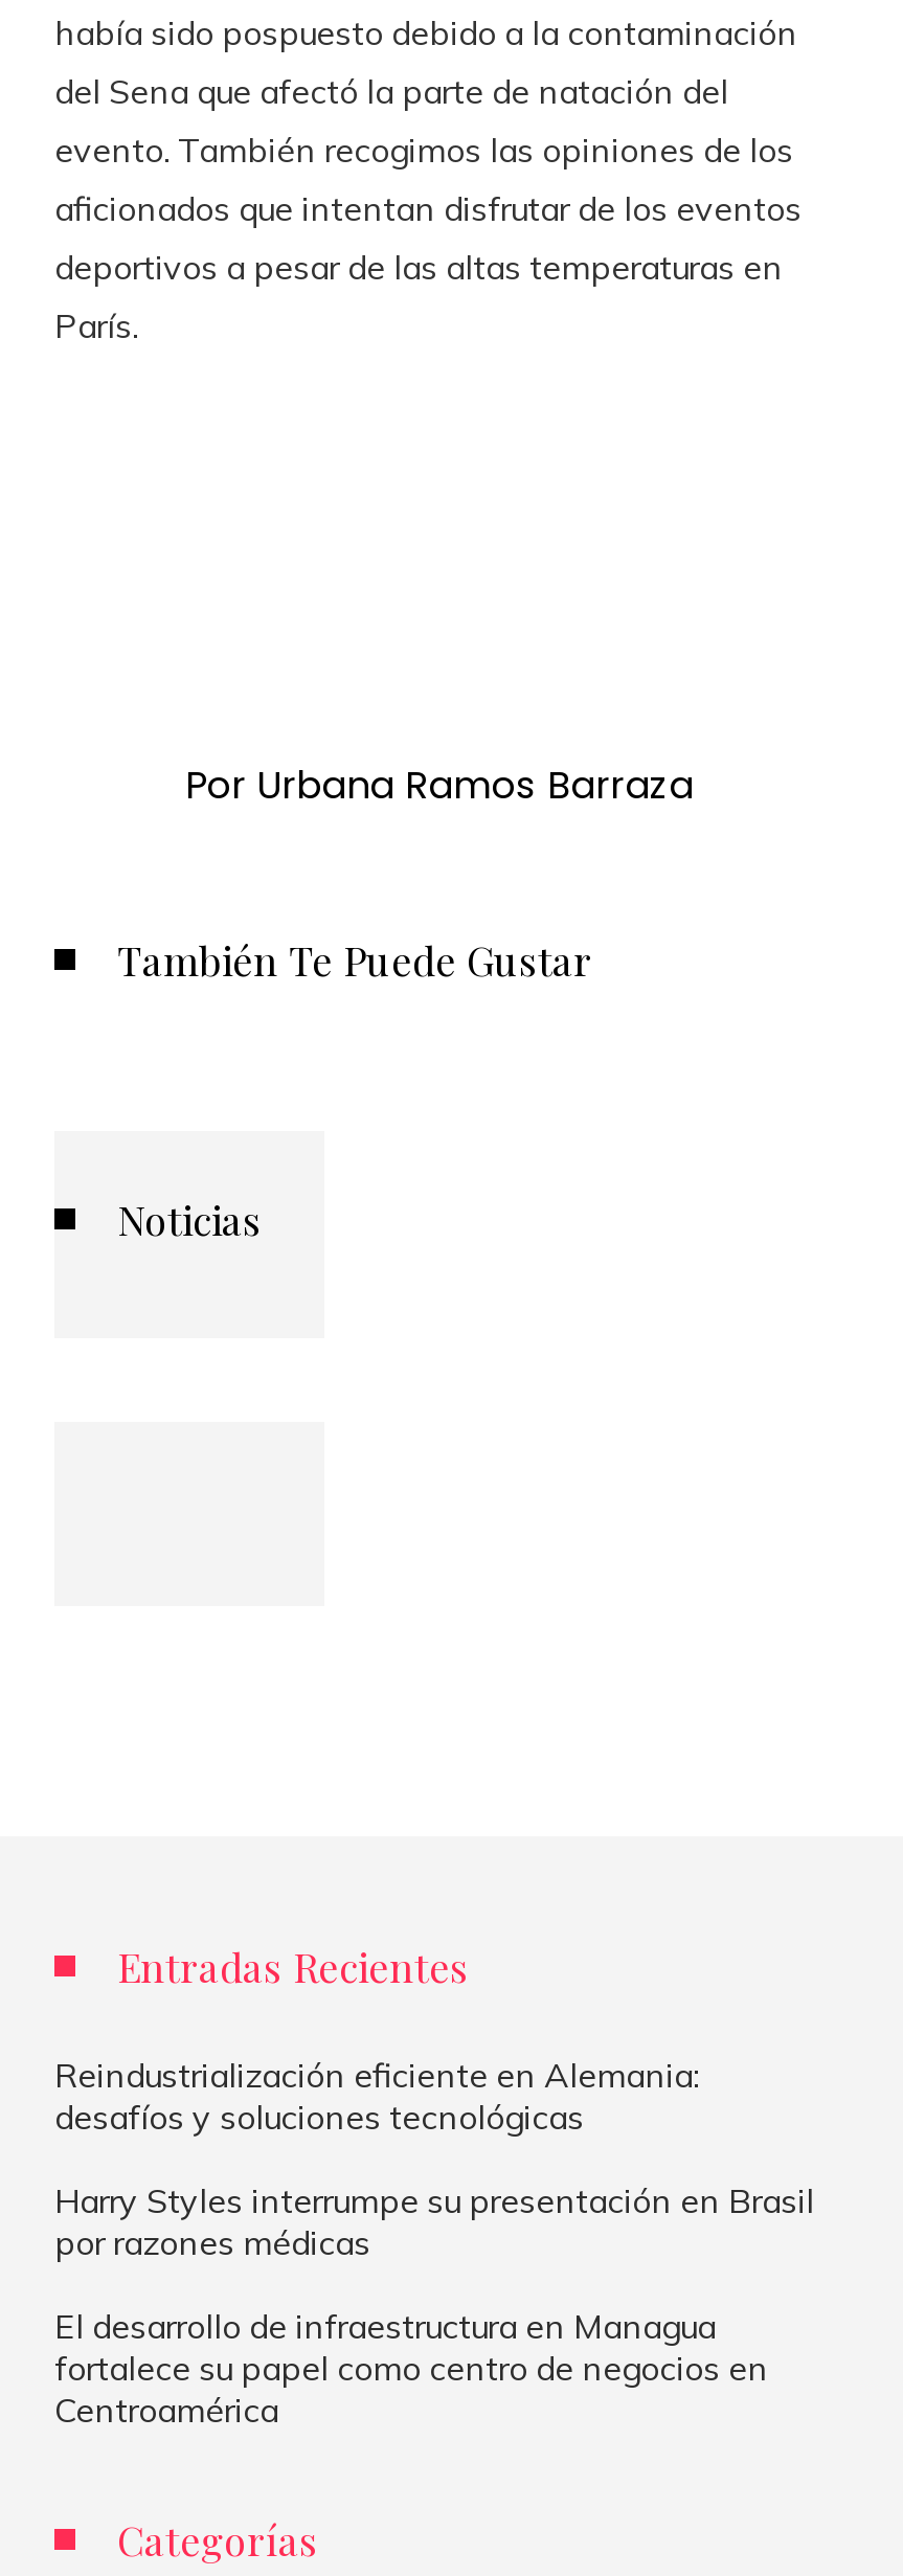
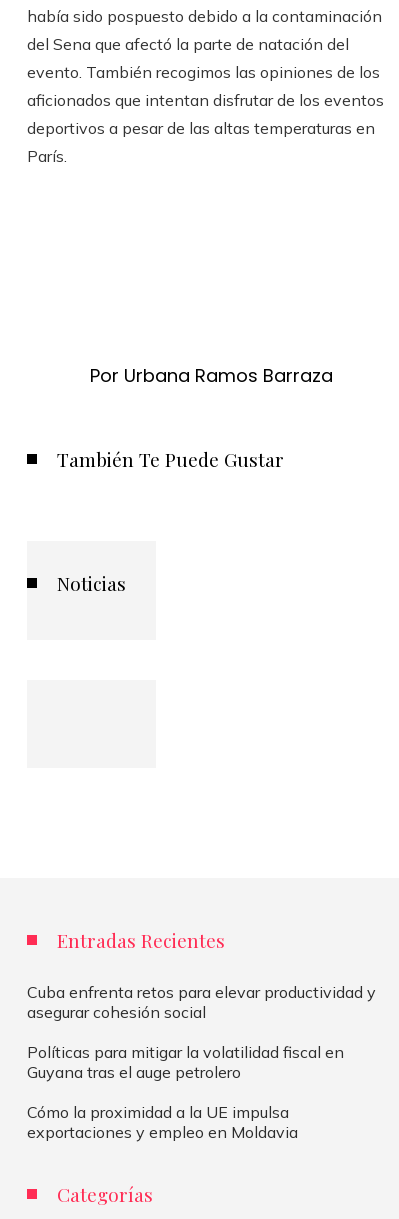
[54,2054,699,2138] Reindustrialización eficiente en Alemania: | desafíos y soluciones tecnológicas -> [27,982,376,1022] Cuba enfrenta retos para elevar productividad y | asegurar cohesión social
[54,2179,814,2263] Harry Styles interrumpe su presentación en Brasil | por razones médicas -> [27,1042,344,1082] Políticas para mitigar la volatilidad fiscal en | Guyana tras el auge petrolero
[54,2305,768,2431] El desarrollo de infraestructura en Managua | fortalece su papel como centro de negocios en | Centroamérica -> [27,1102,298,1142] Cómo la proximidad a la UE impulsa | exportaciones y empleo en Moldavia

